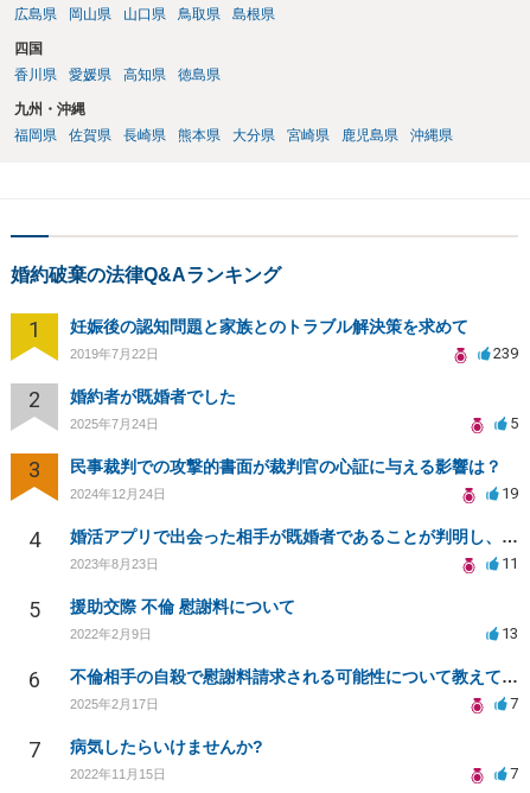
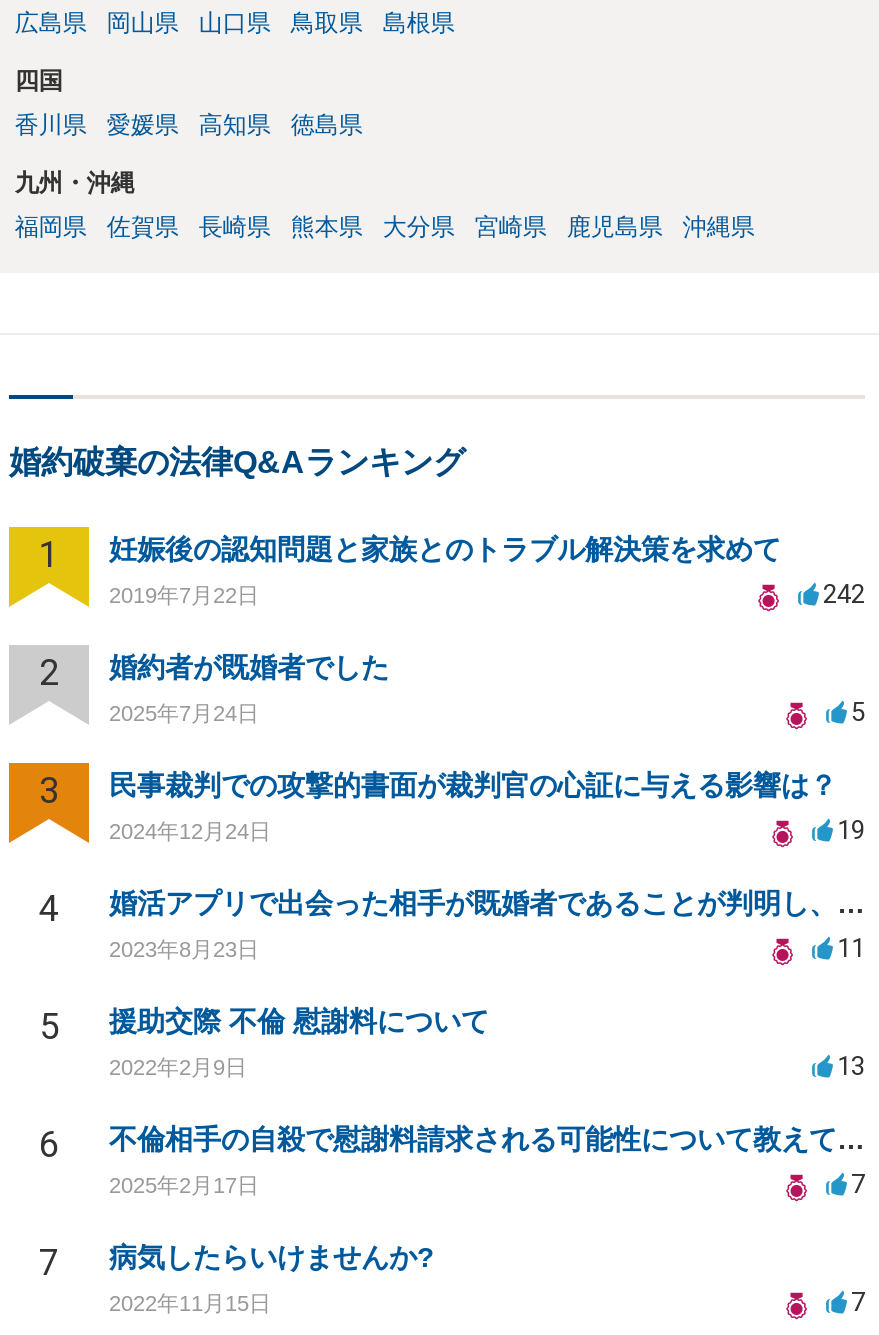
[493,345,518,362] 239 -> [823,579,865,609] 242

